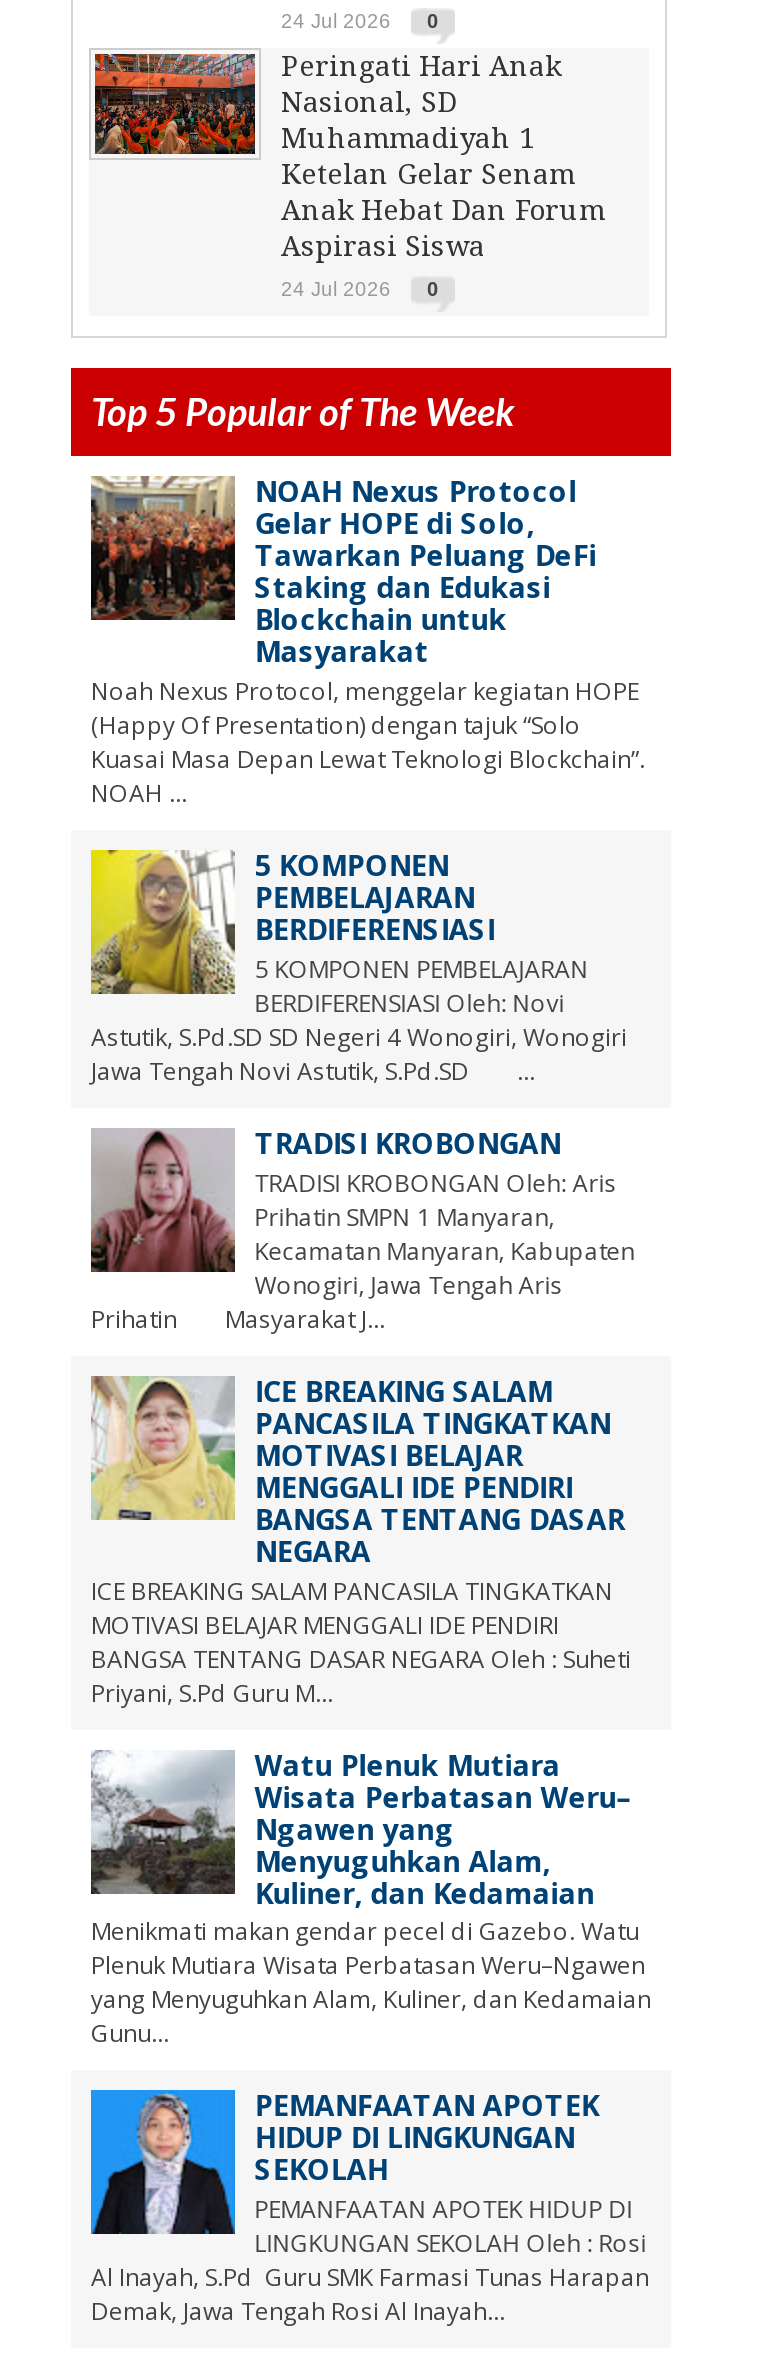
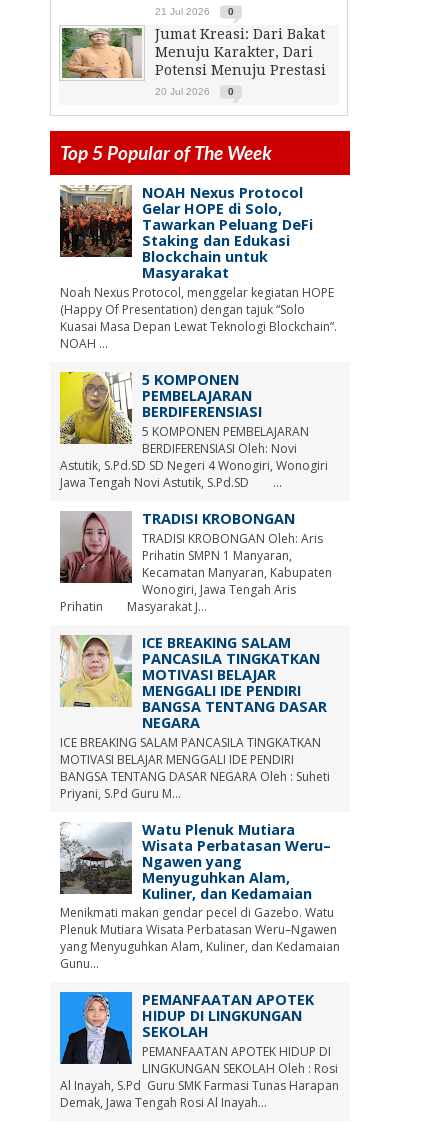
[281,10,439,32] 24 Jul 2026 0 -> [155,6,234,17] 21 Jul 2026 0
[93,50,605,262] [image] | Peringati Hari Anak | Nasional, SD | Muhammadiyah 1 | Ketelan Gelar Senam | Anak Hebat Dan Forum | Aspirasi Siswa -> [61,26,326,78] [image] | Jumat Kreasi: Dari Bakat | Menuju Karakter, Dari | Potensi Menuju Prestasi
[281,278,439,300] 24 Jul 2026 0 -> [155,86,234,97] 20 Jul 2026 0

